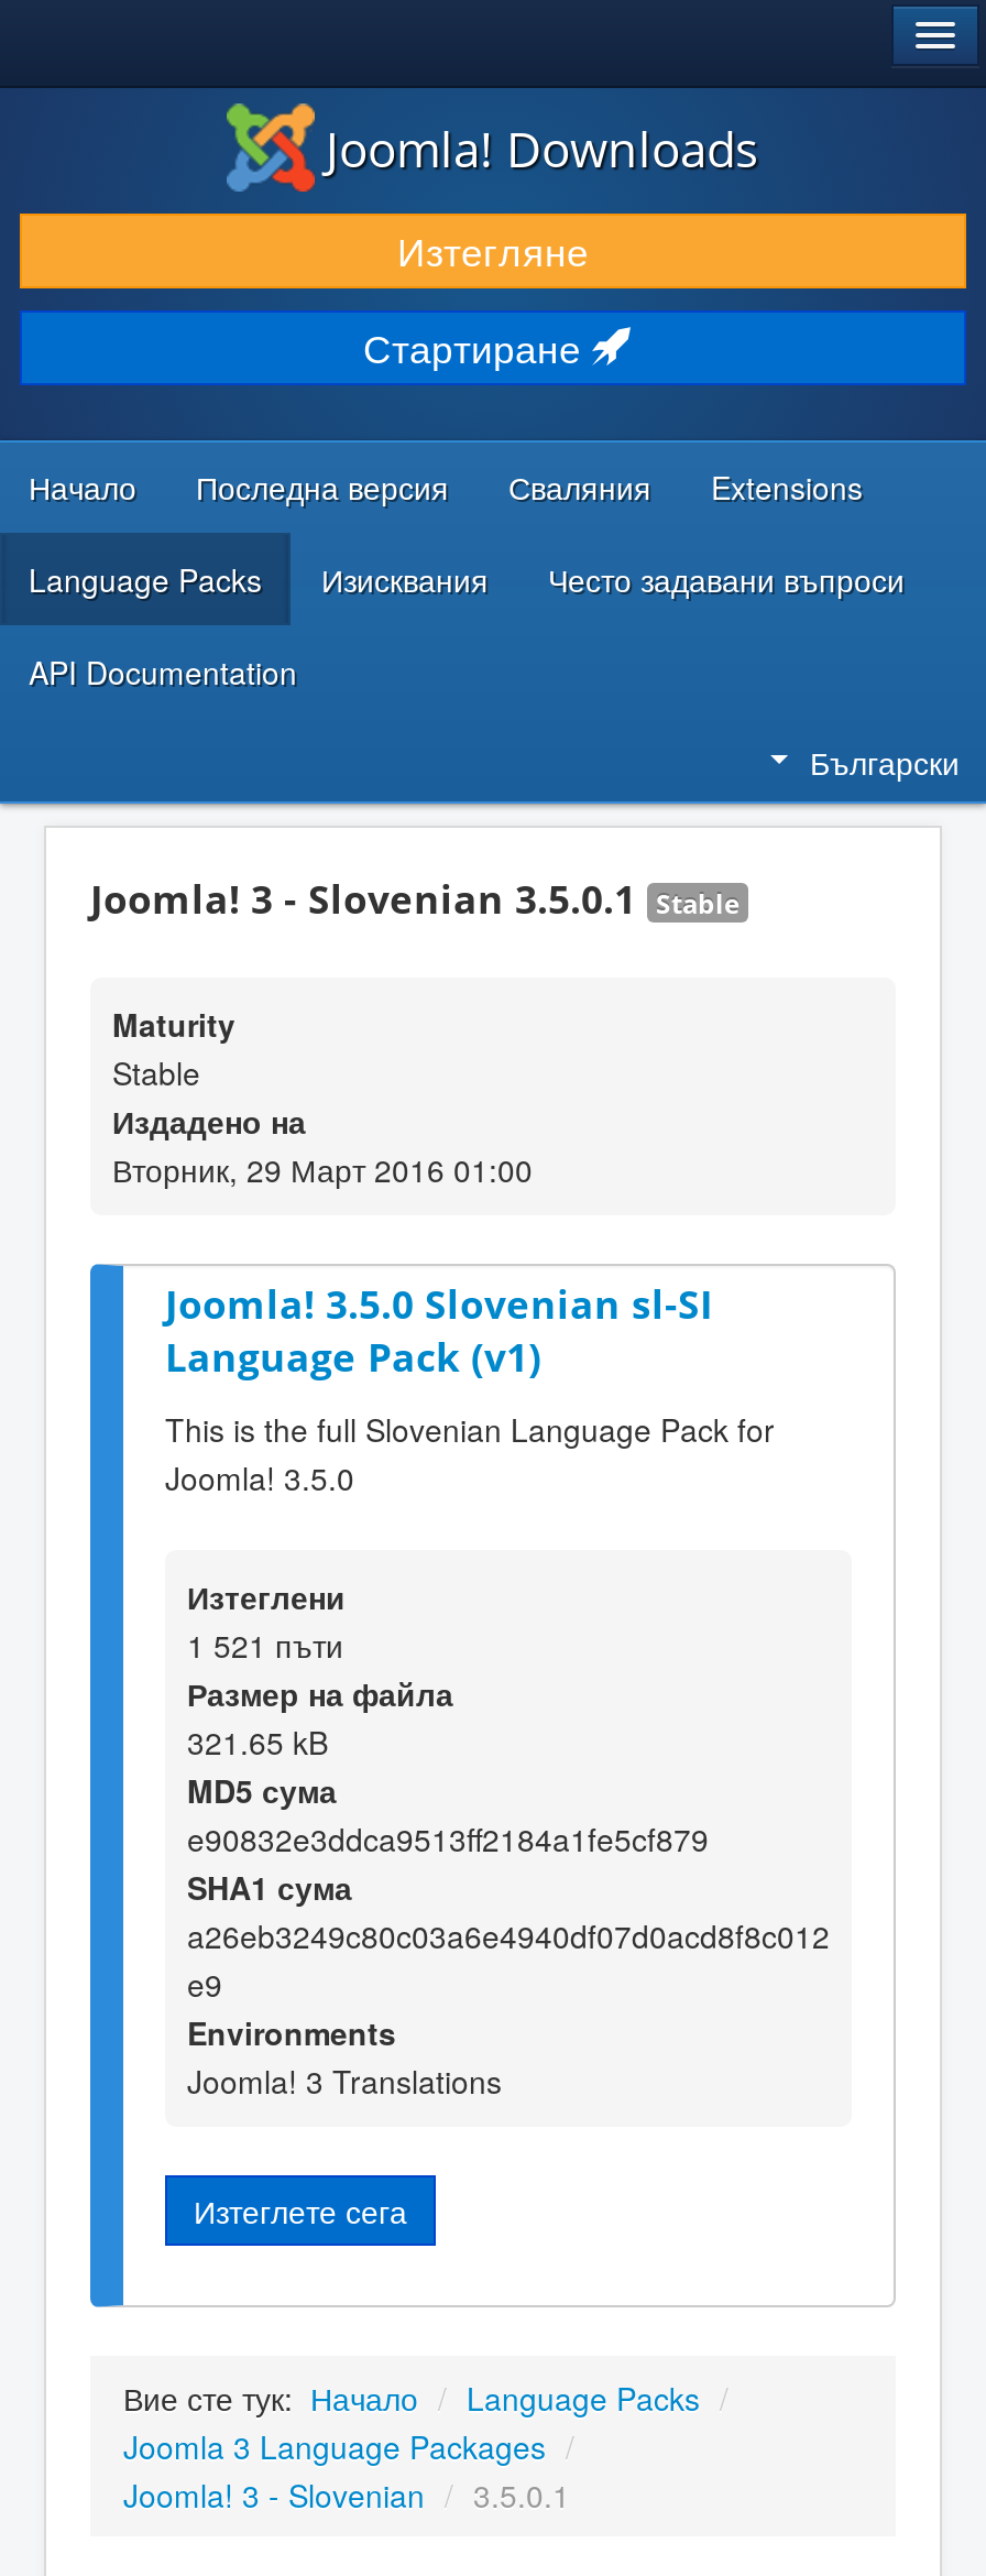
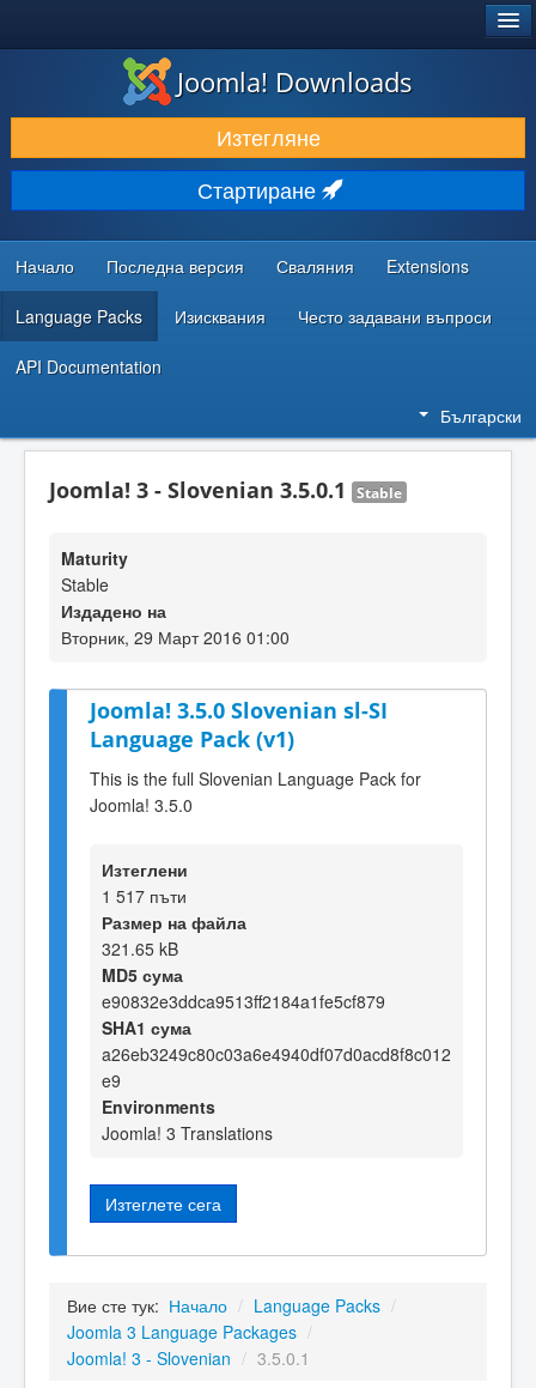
[187,1623,343,1667] 1 521 пъти -> [102,884,187,908] 1 517 пъти

